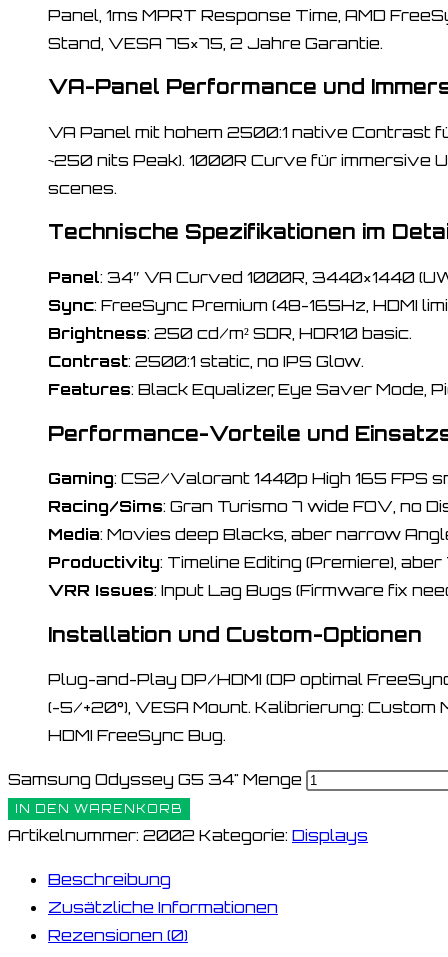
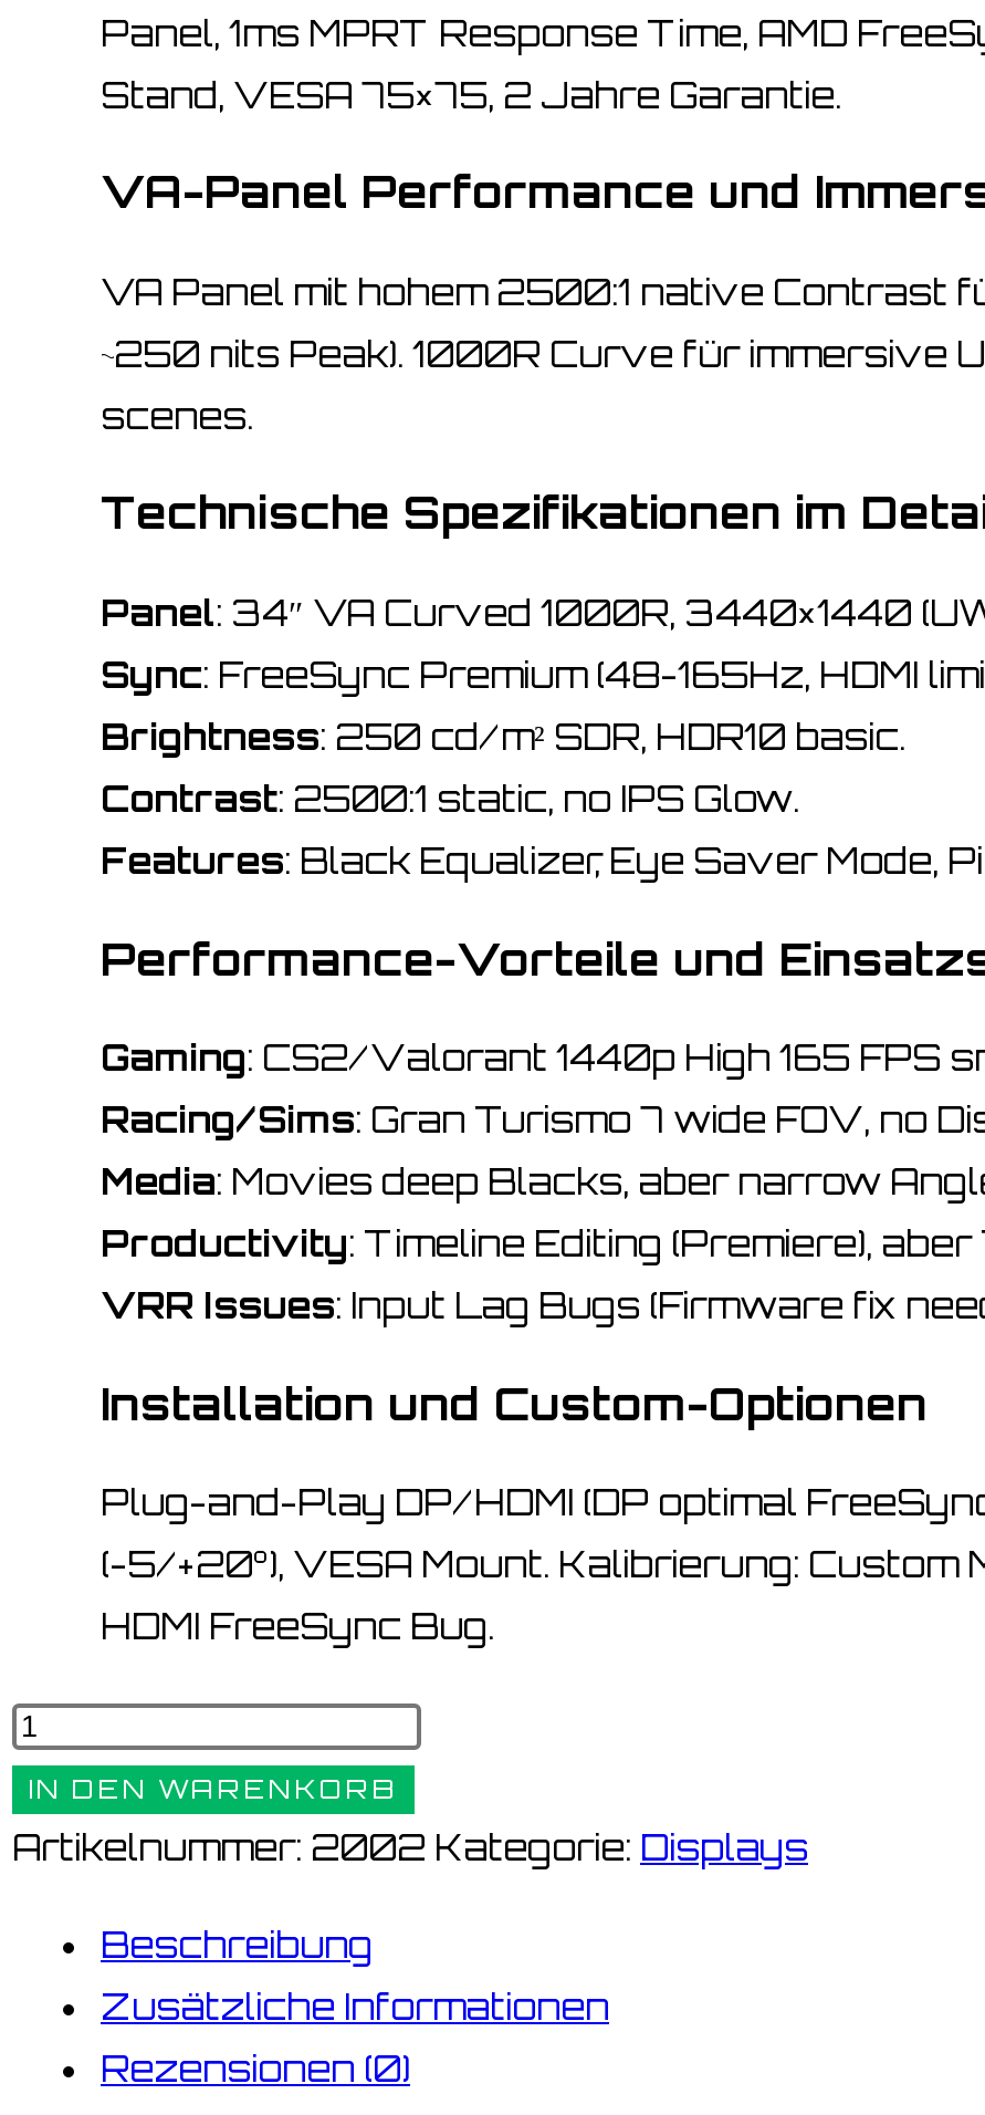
[8,769,302,789] Samsung Odyssey G5 34" Menge -> none

